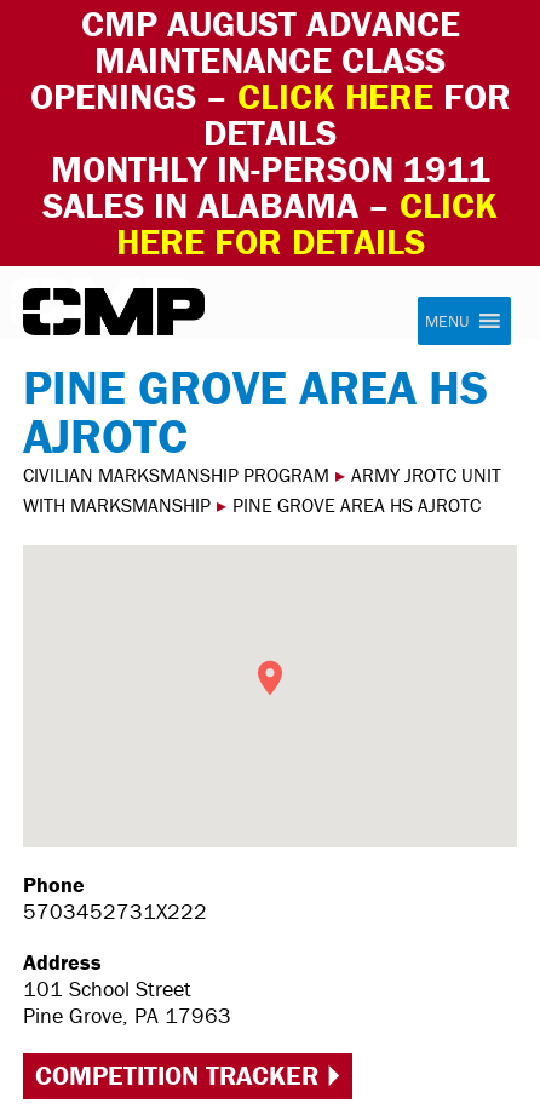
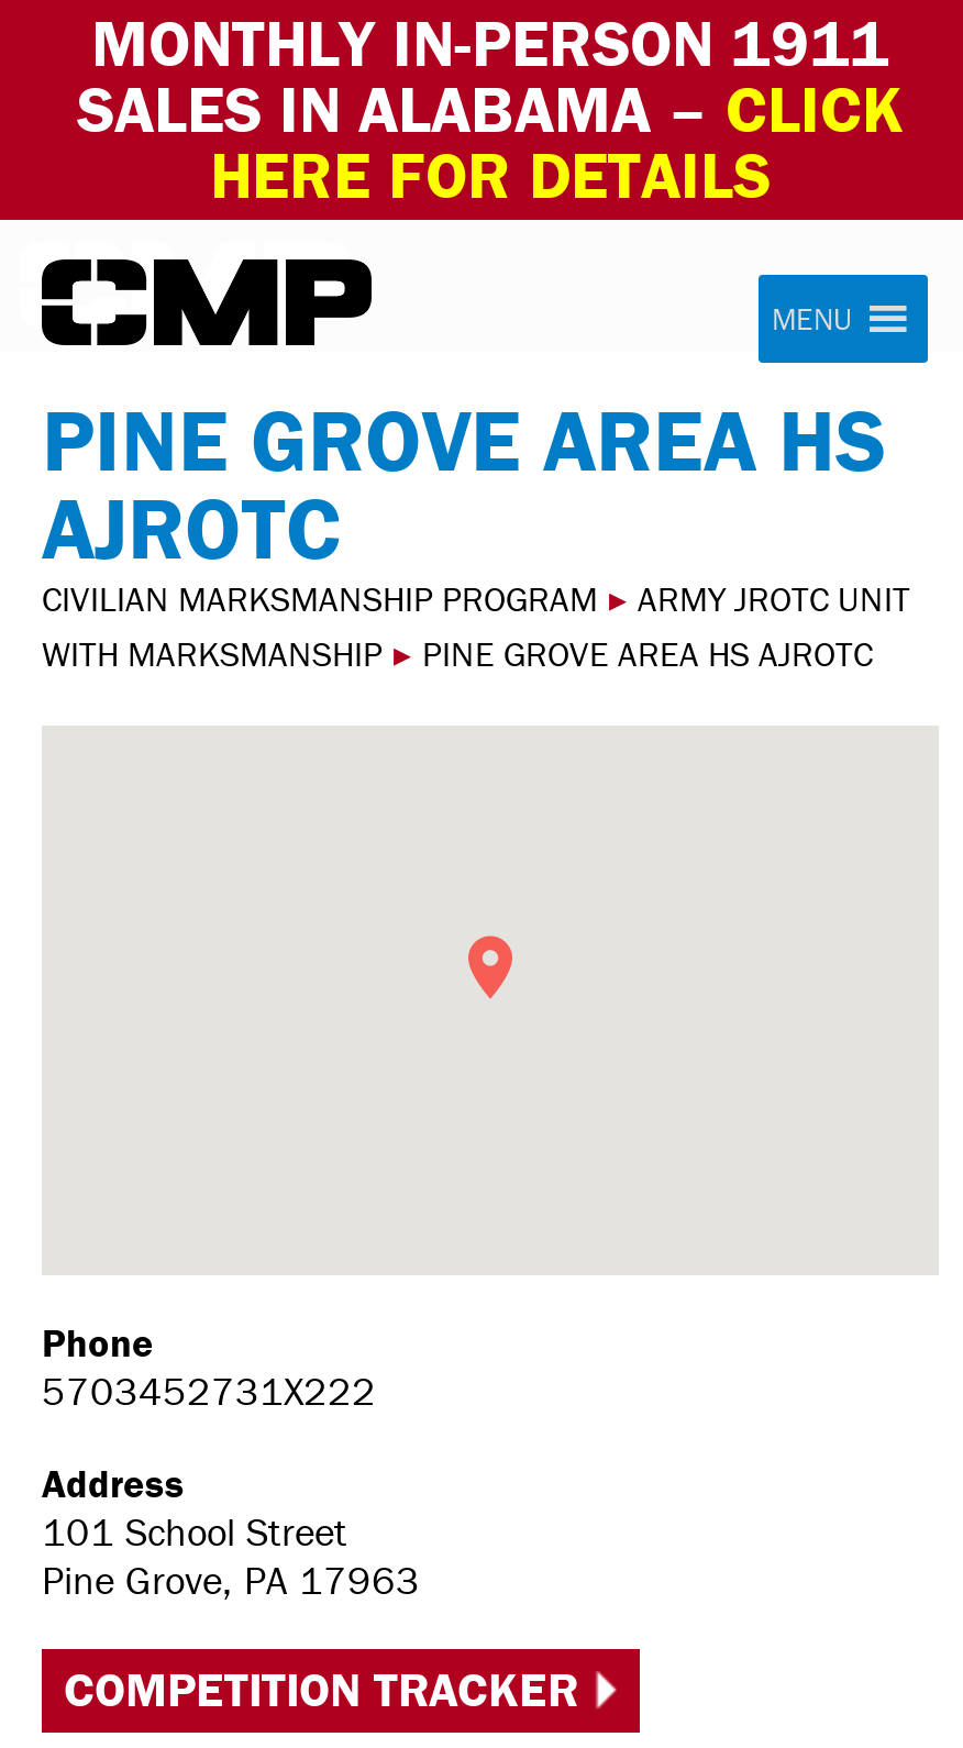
[30,1,510,155] CMP AUGUST ADVANCE | MAINTENANCE CLASS | OPENINGS – CLICK HERE FOR | DETAILS -> none

